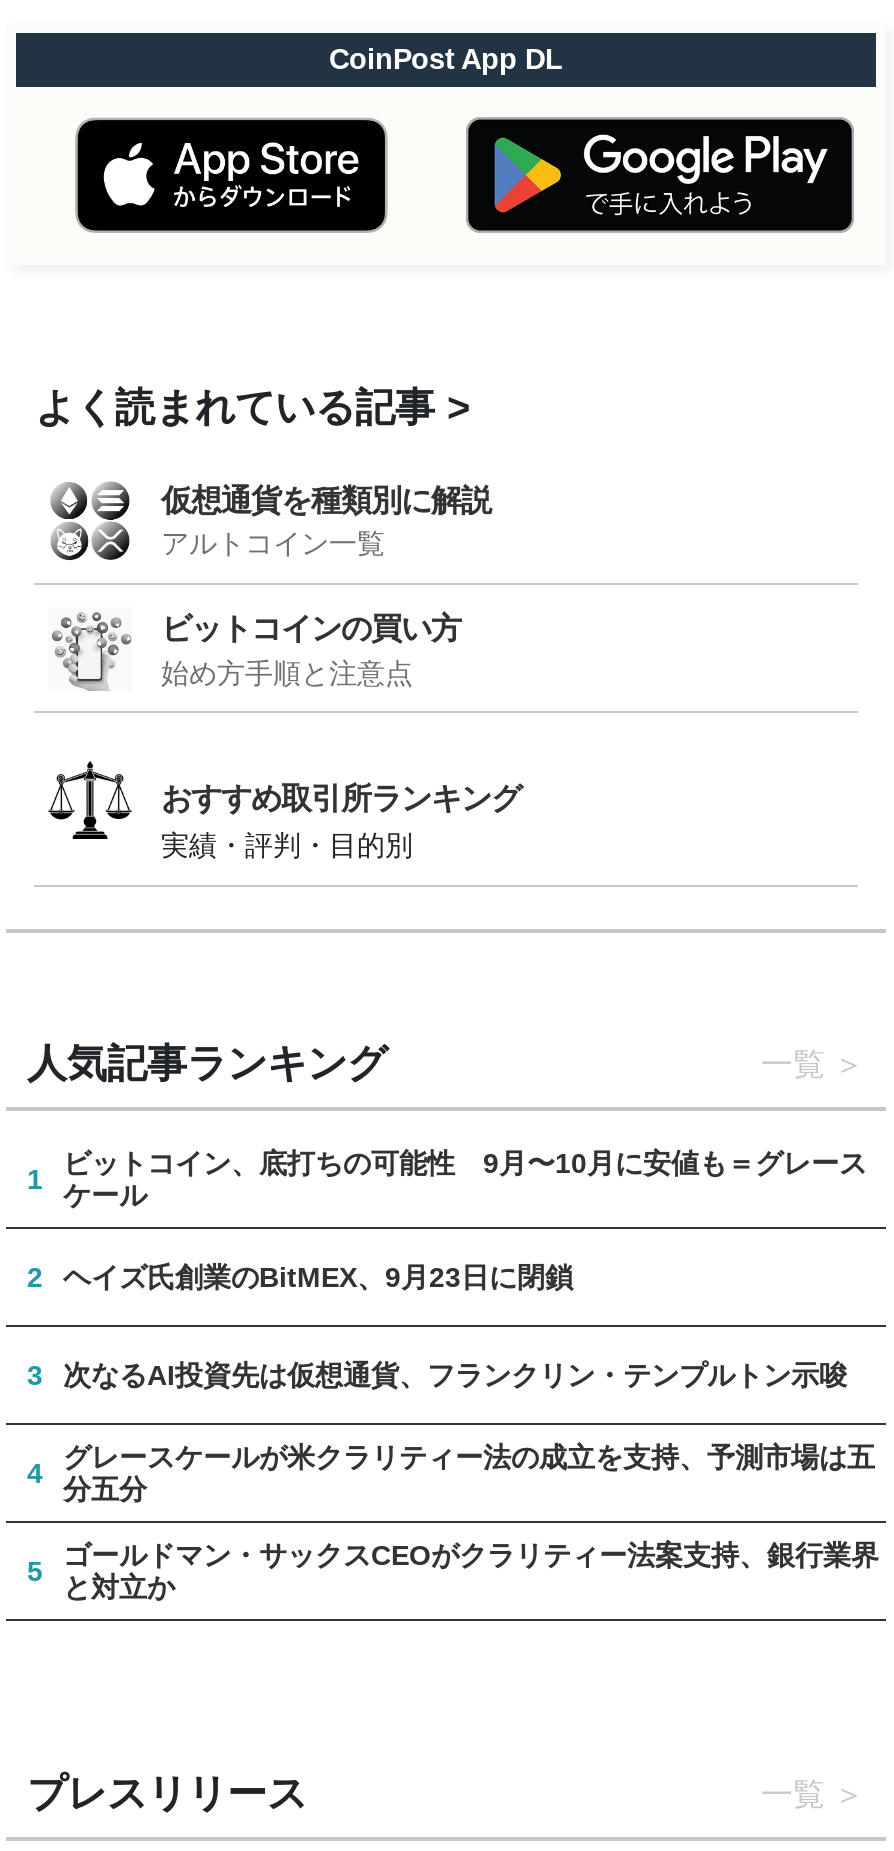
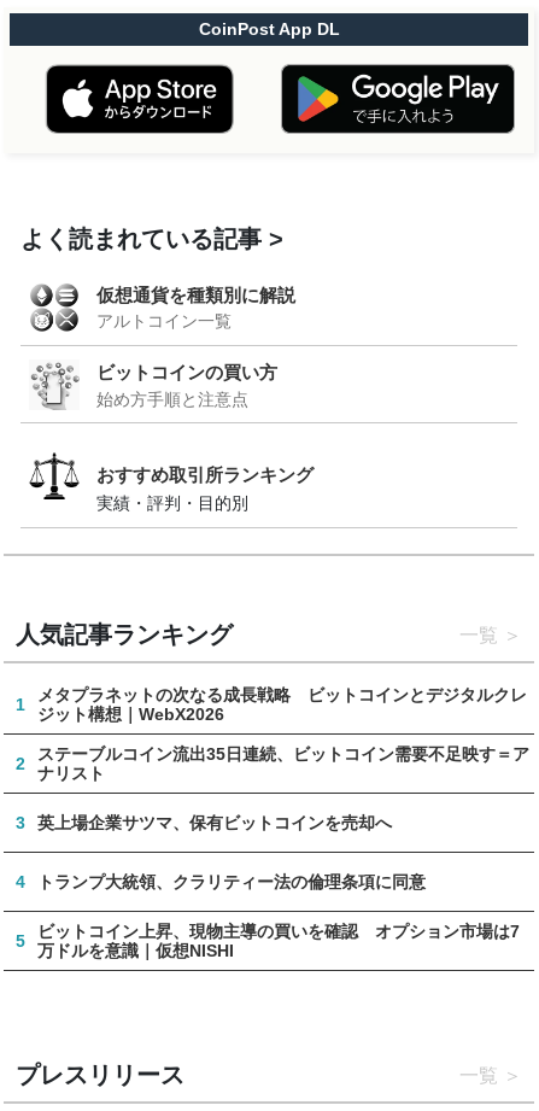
[63,1148,867,1212] ビットコイン、底打ちの可能性 9月〜10月に安値も＝グレース | ケール -> [38,686,528,724] メタプラネットの次なる成長戦略 ビットコインとデジタルクレ | ジット構想｜WebX2026
[63,1262,573,1294] ヘイズ氏創業のBitMEX、9月23日に閉鎖 -> [38,745,530,783] ステーブルコイン流出35日連続、ビットコイン需要不足映す＝ア | ナリスト
[63,1360,847,1392] 次なるAI投資先は仮想通貨、フランクリン・テンプルトン示唆 -> [38,814,392,833] 英上場企業サツマ、保有ビットコインを売却へ
[63,1442,875,1506] グレースケールが米クラリティー法の成立を支持、予測市場は五 | 分五分 -> [38,873,426,892] トランプ大統領、クラリティー法の倫理条項に同意
[63,1540,879,1604] ゴールドマン・サックスCEOがクラリティー法案支持、銀行業界 | と対立か -> [38,922,520,961] ビットコイン上昇、現物主導の買いを確認 オプション市場は7 | 万ドルを意識｜仮想NISHI

